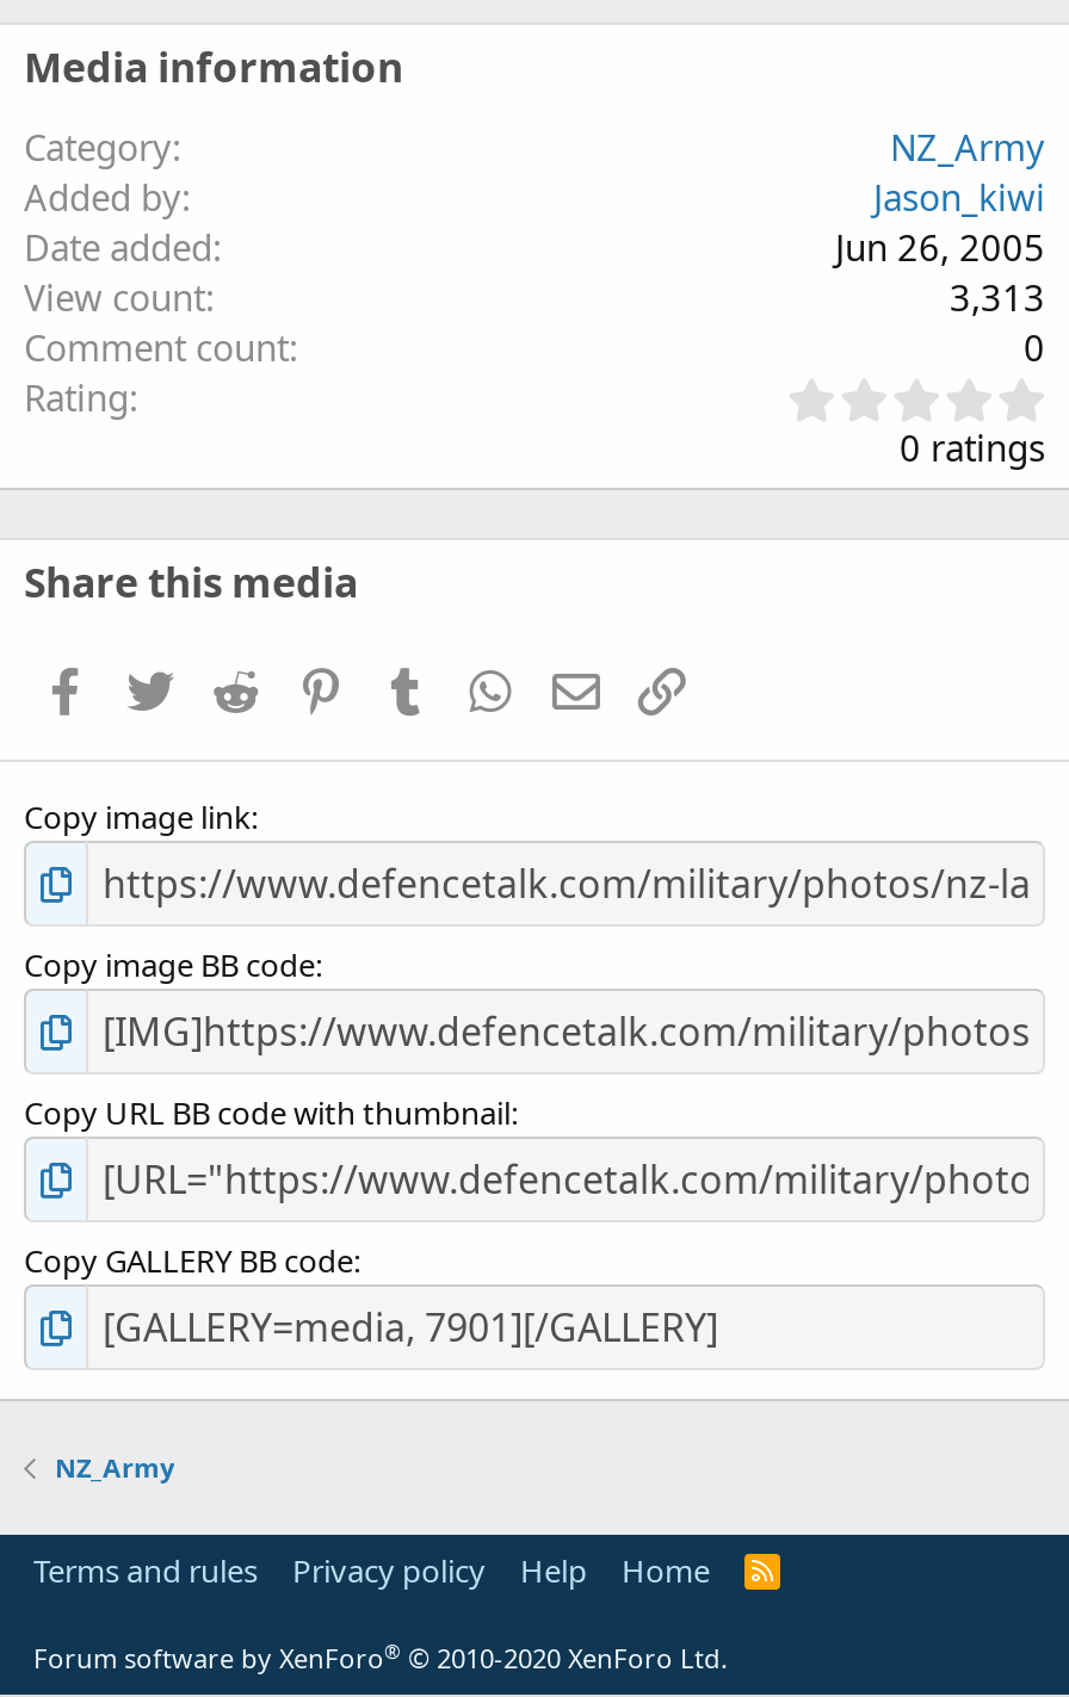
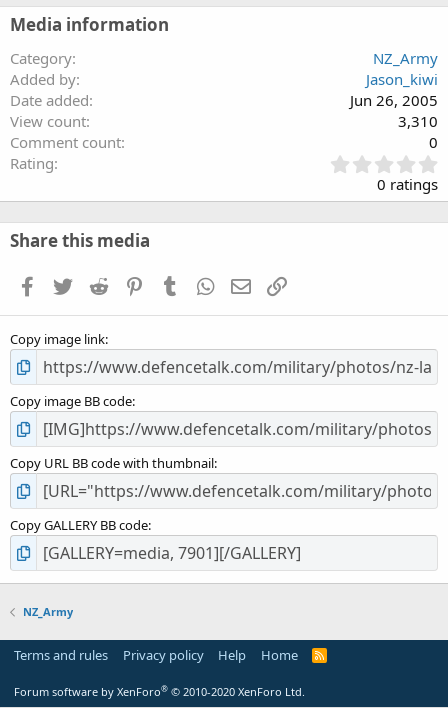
[950,273,1045,320] 3,313 -> [398,111,438,131] 3,310

